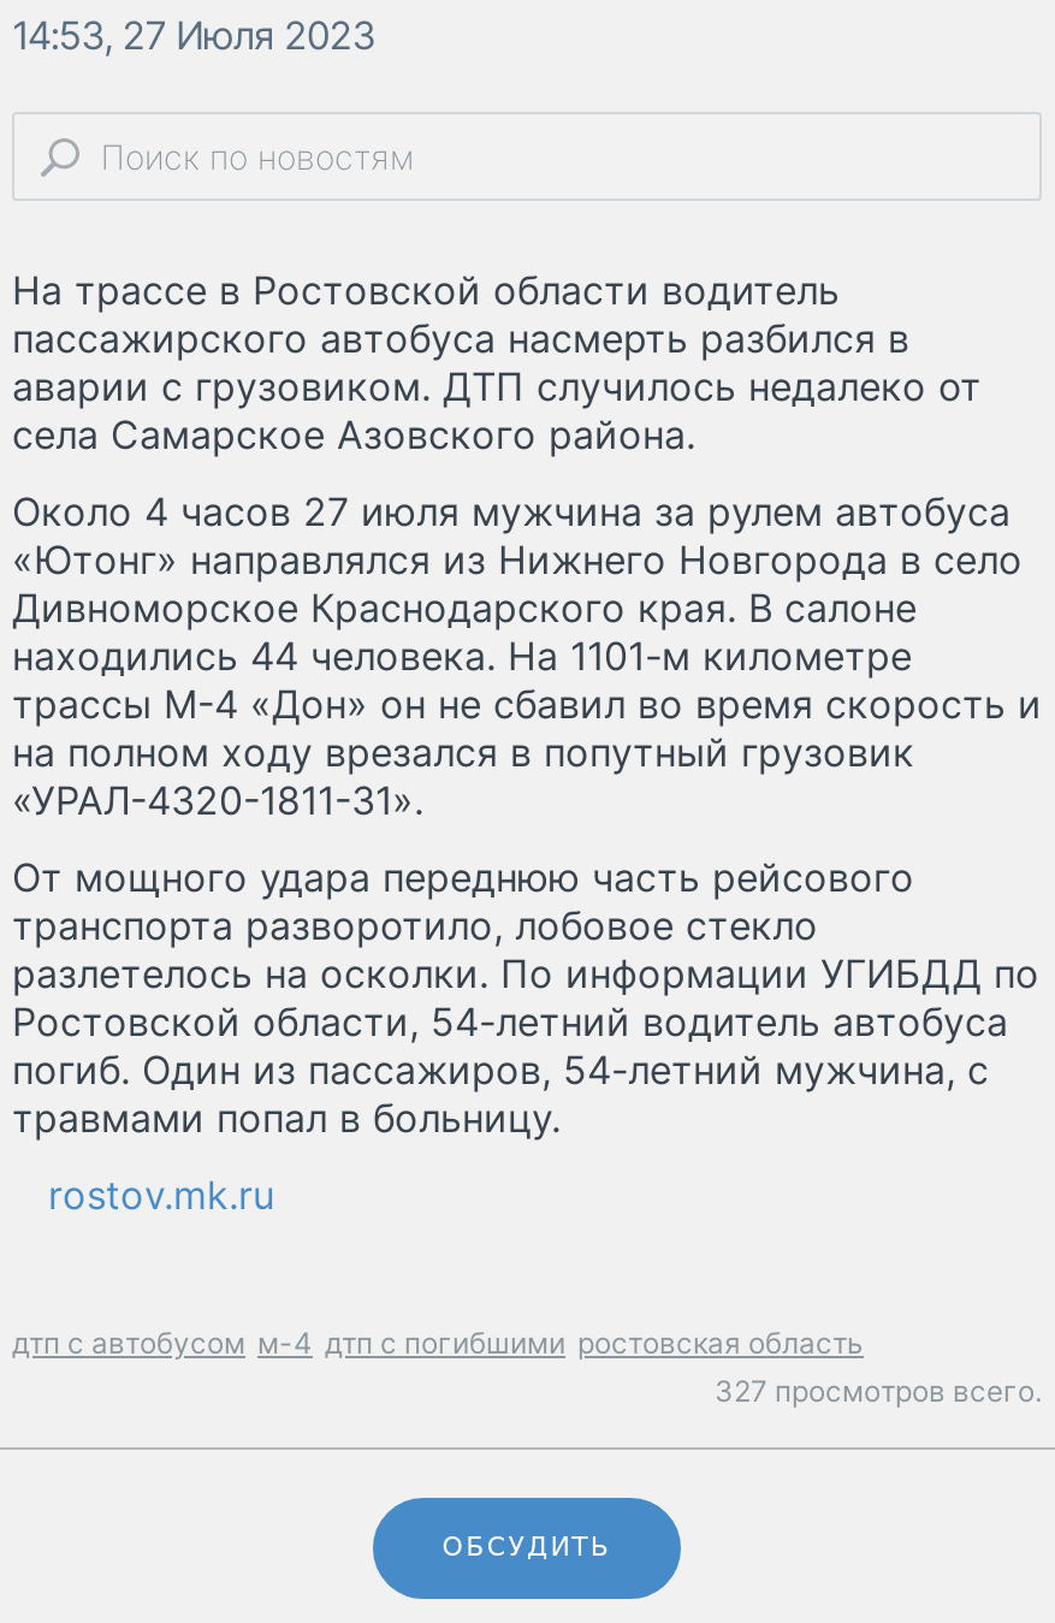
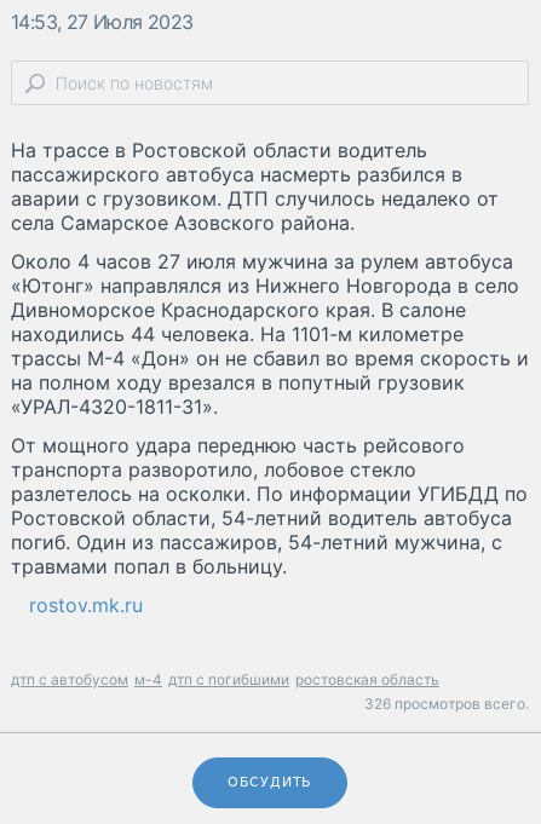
[715,1373,1042,1409] 327 просмотров всего. -> [364,695,529,713] 326 просмотров всего.

